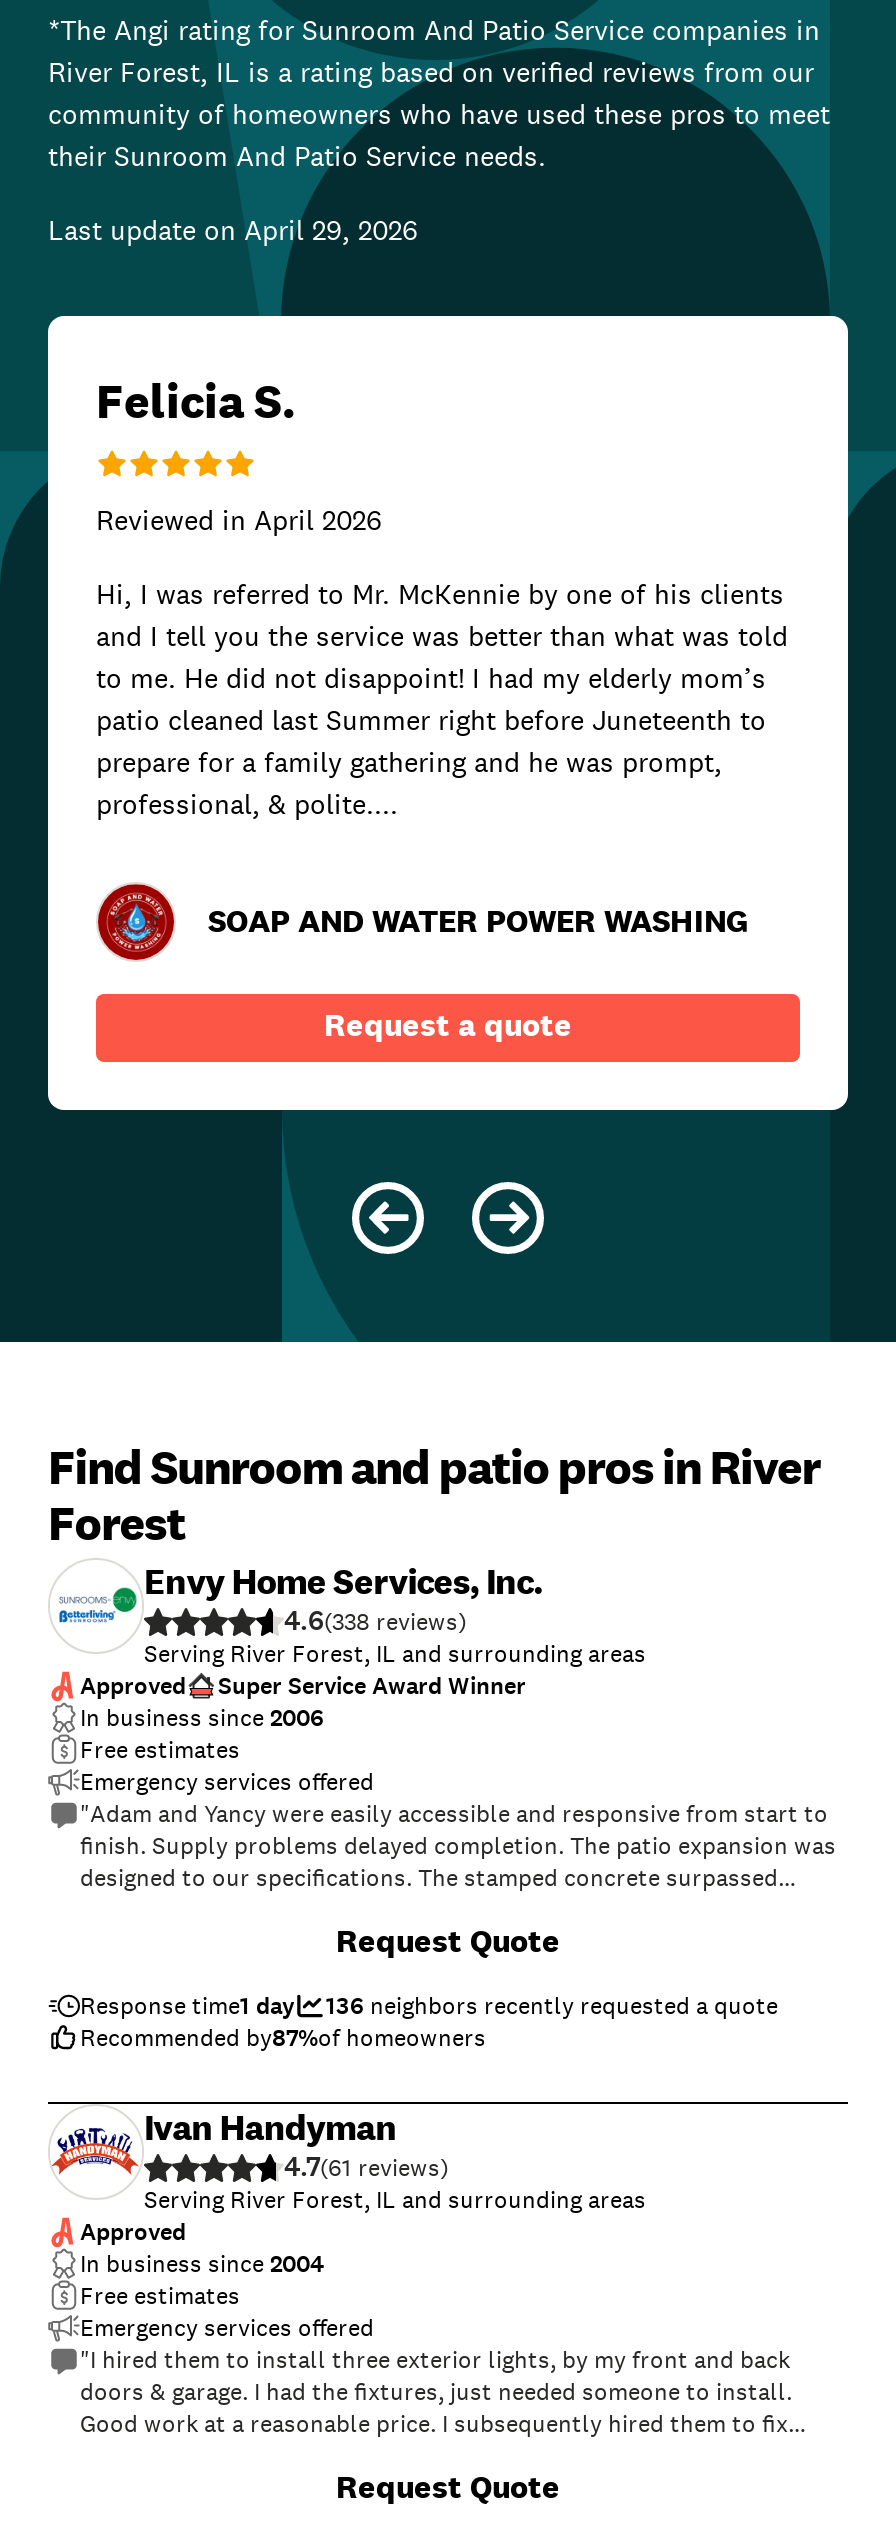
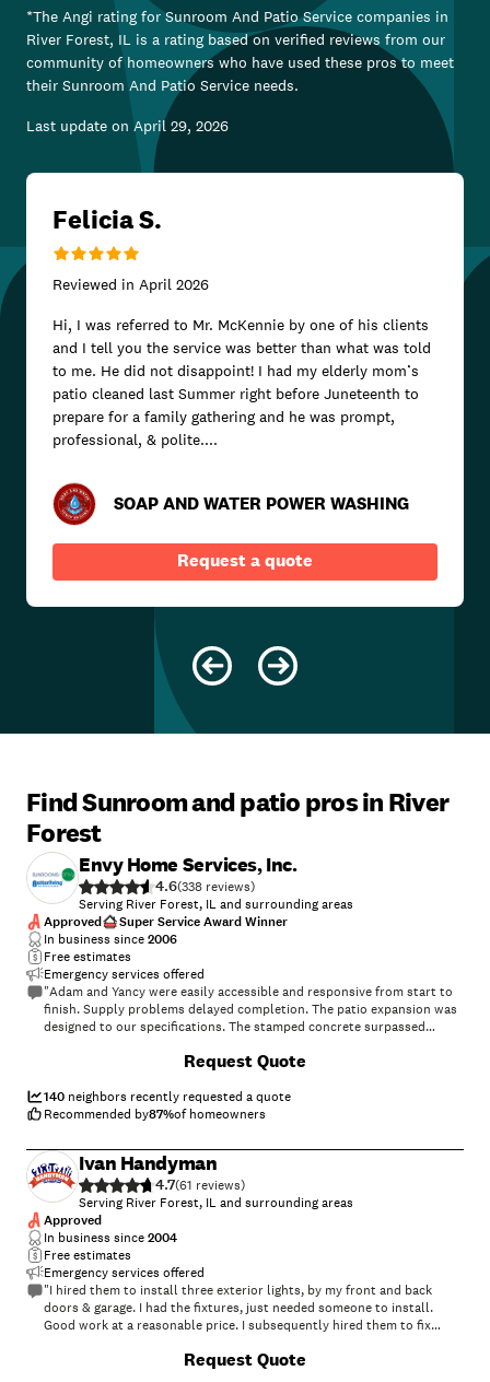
[80,1990,778,2022] Response time 1 day | 136 neighbors recently requested a quote -> [44,1088,291,1105] 140 neighbors recently requested a quote

